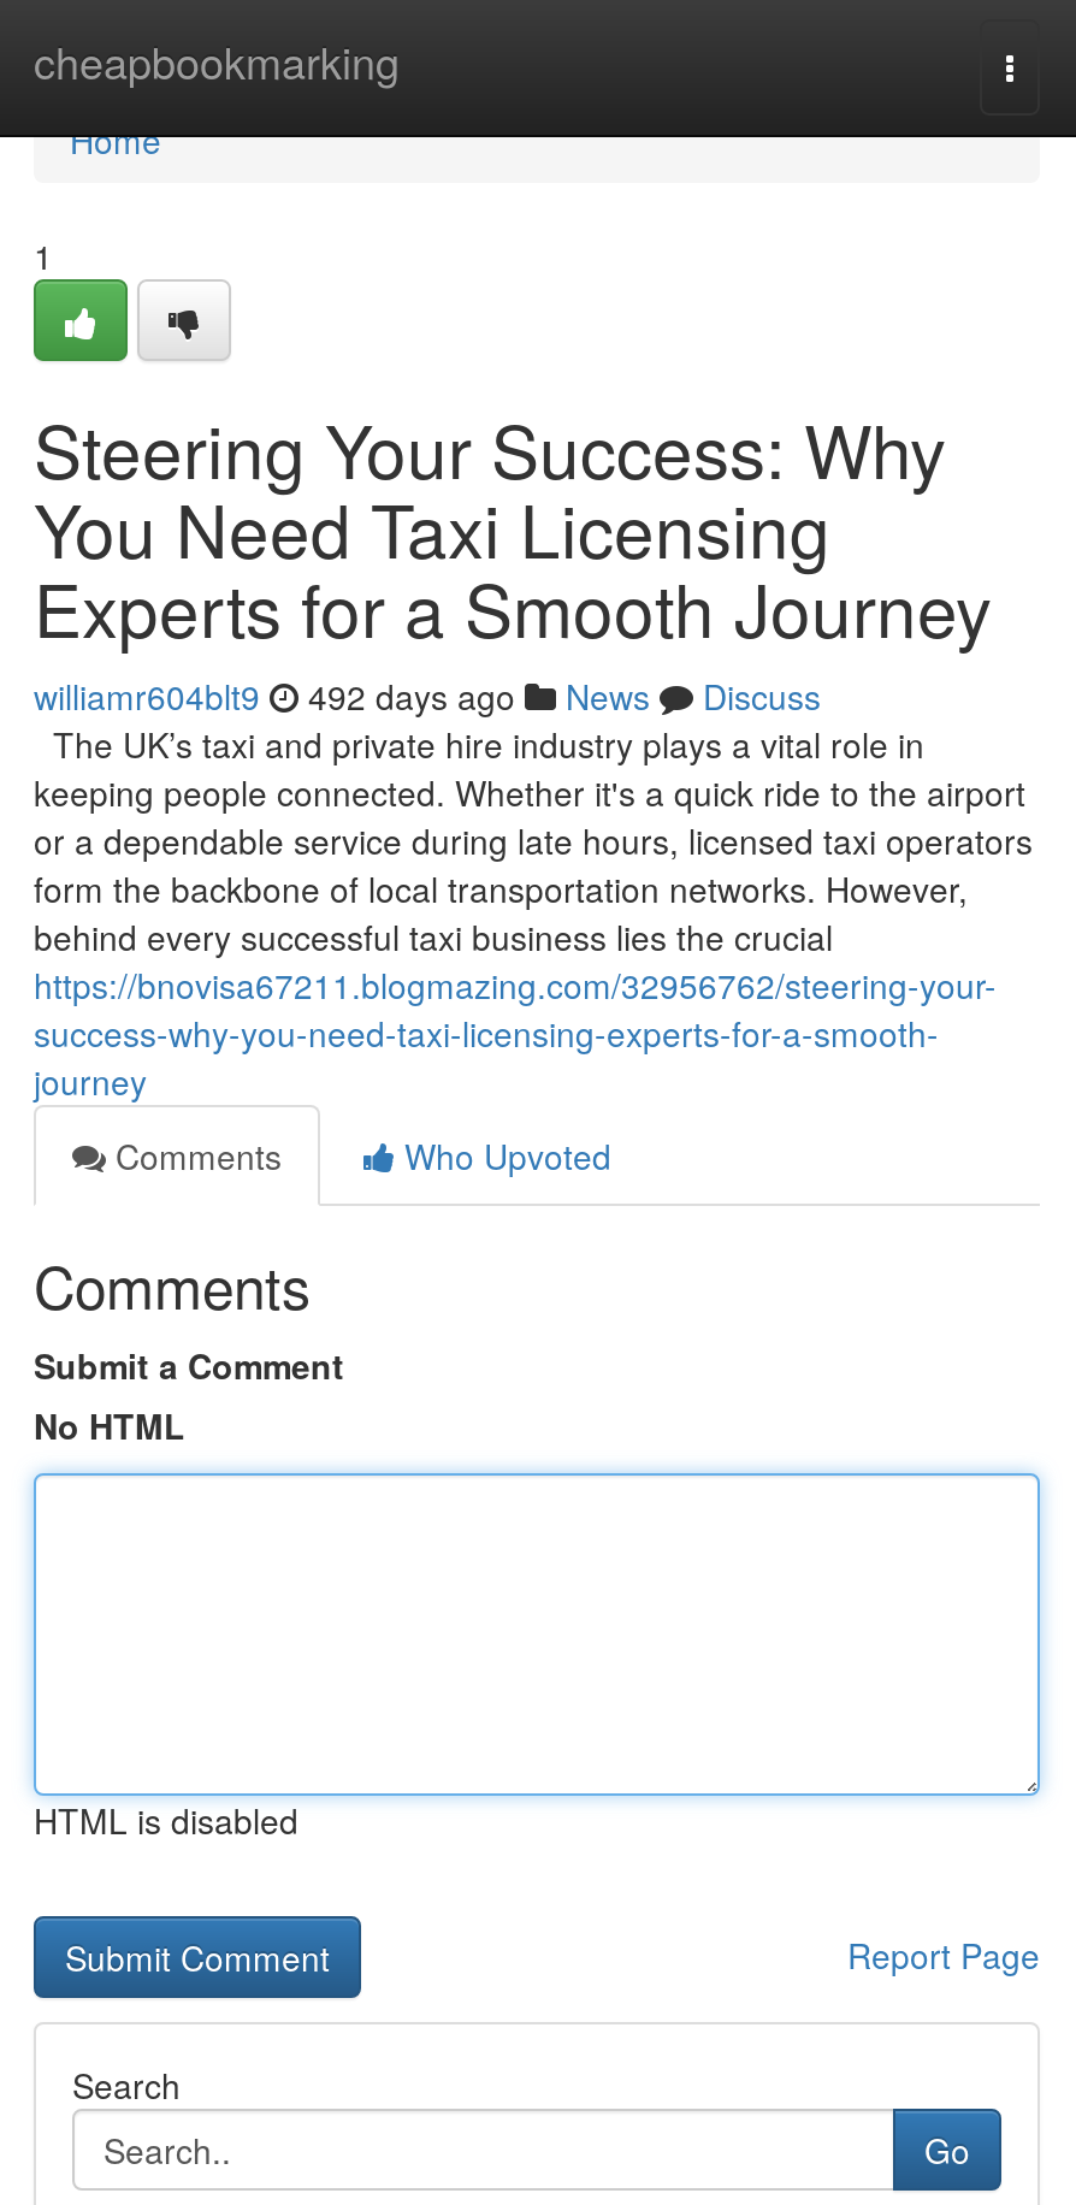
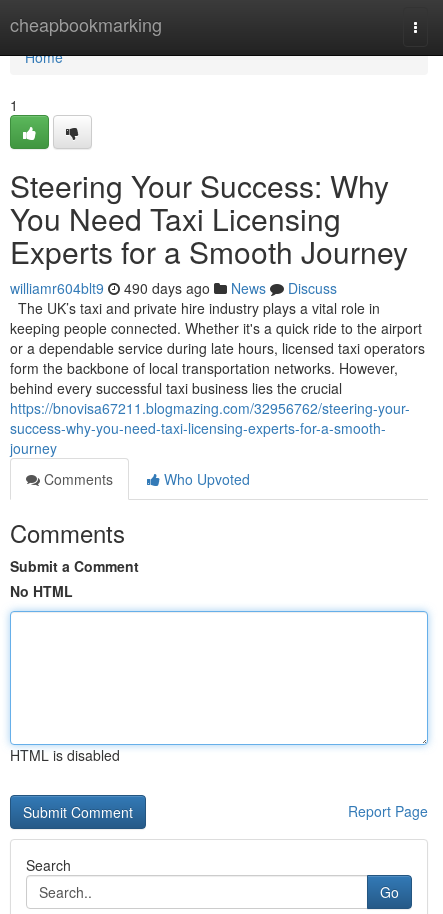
[34,672,821,720] williamr604blt9 492 days ago News Discuss -> [10,278,337,298] williamr604blt9 490 days ago News Discuss

